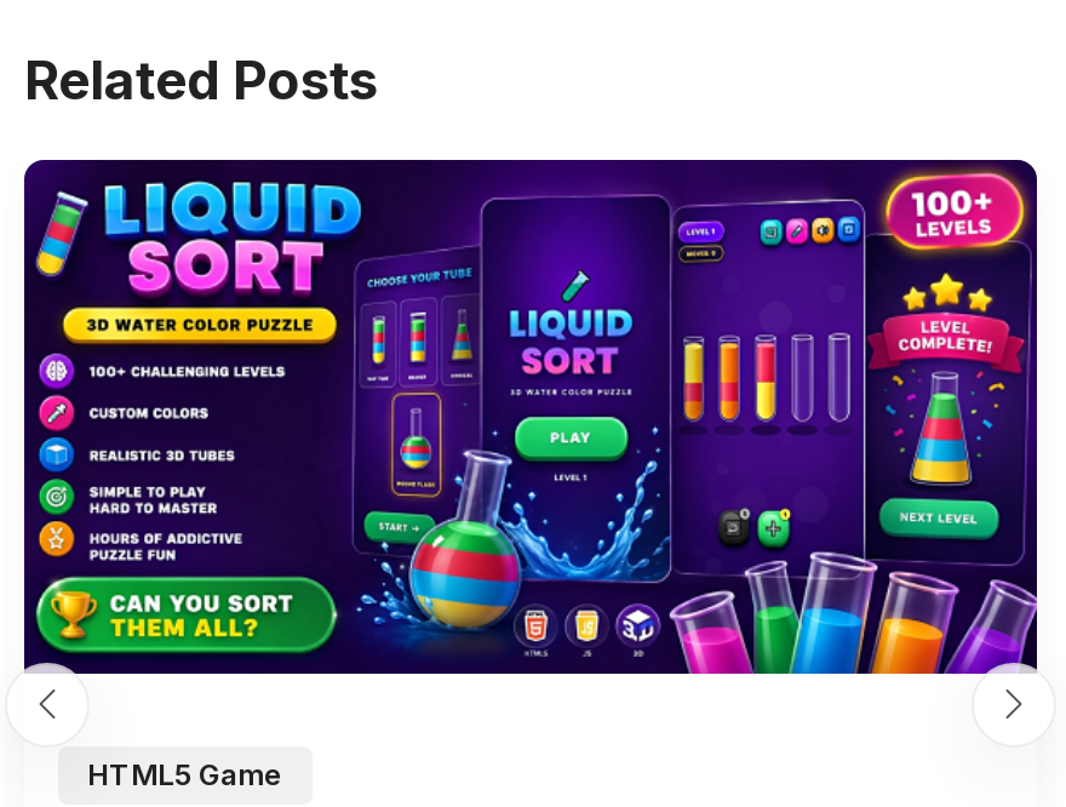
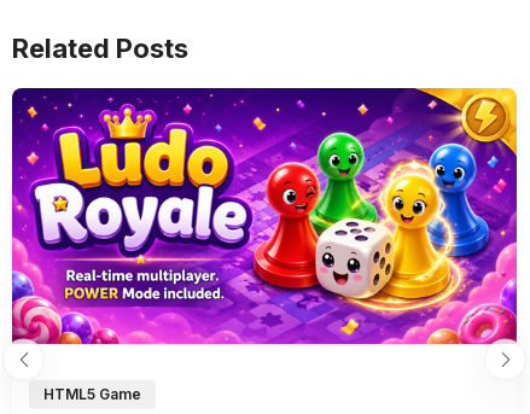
[22,158,1039,676] [image] -> [11,87,518,345] [image]

